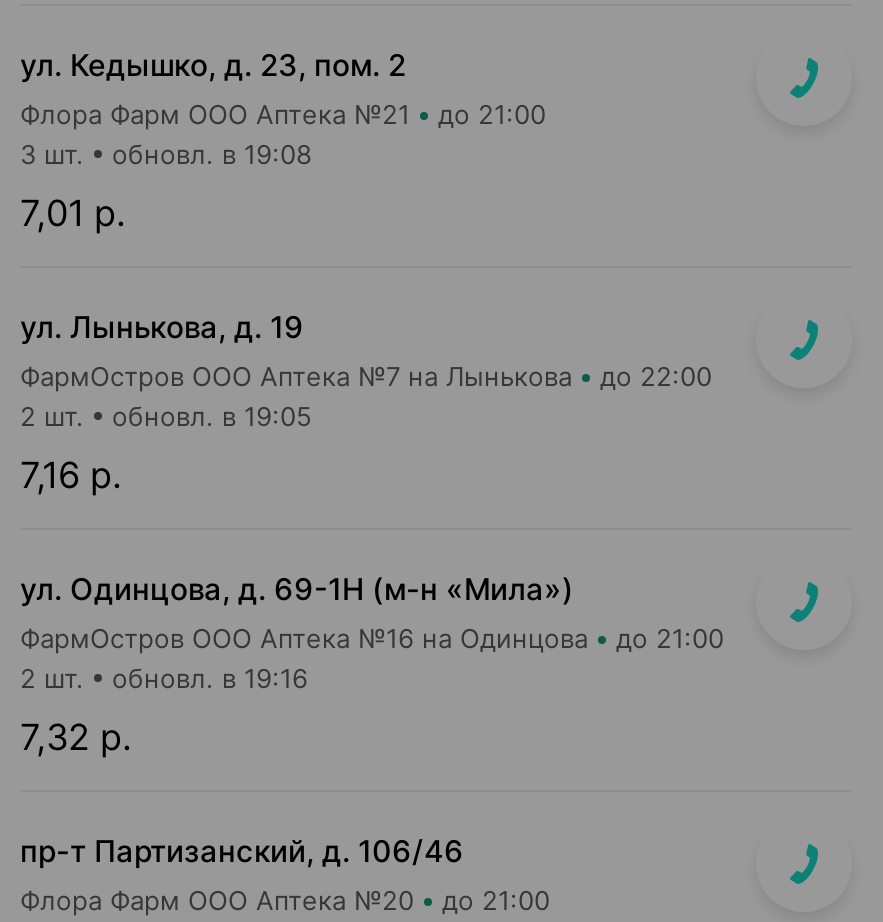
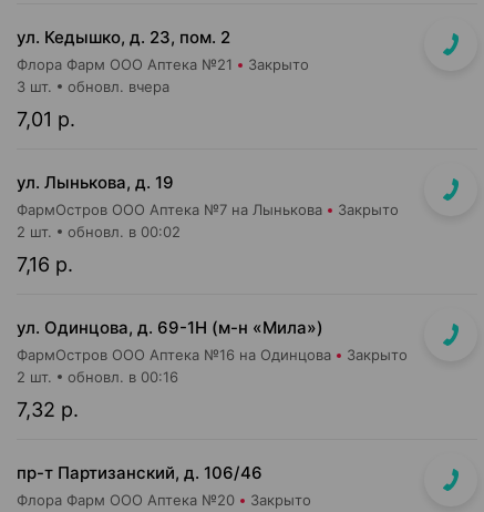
[438,98,546,130] до 21:00 -> [248,55,309,73] Закрыто
[112,138,312,170] обновл. в 19:08 -> [68,78,169,95] обновл. вчера
[600,360,712,392] до 22:00 -> [338,201,399,218] Закрыто
[20,400,312,432] 2 шт. обновл. в 19:05 -> [17,223,181,240] 2 шт. обновл. в 00:02
[616,622,724,654] до 21:00 -> [347,346,408,363] Закрыто
[20,662,308,694] 2 шт. обновл. в 19:16 -> [17,368,178,386] 2 шт. обновл. в 00:16
[442,884,550,916] до 21:00 -> [250,491,311,509] Закрыто

